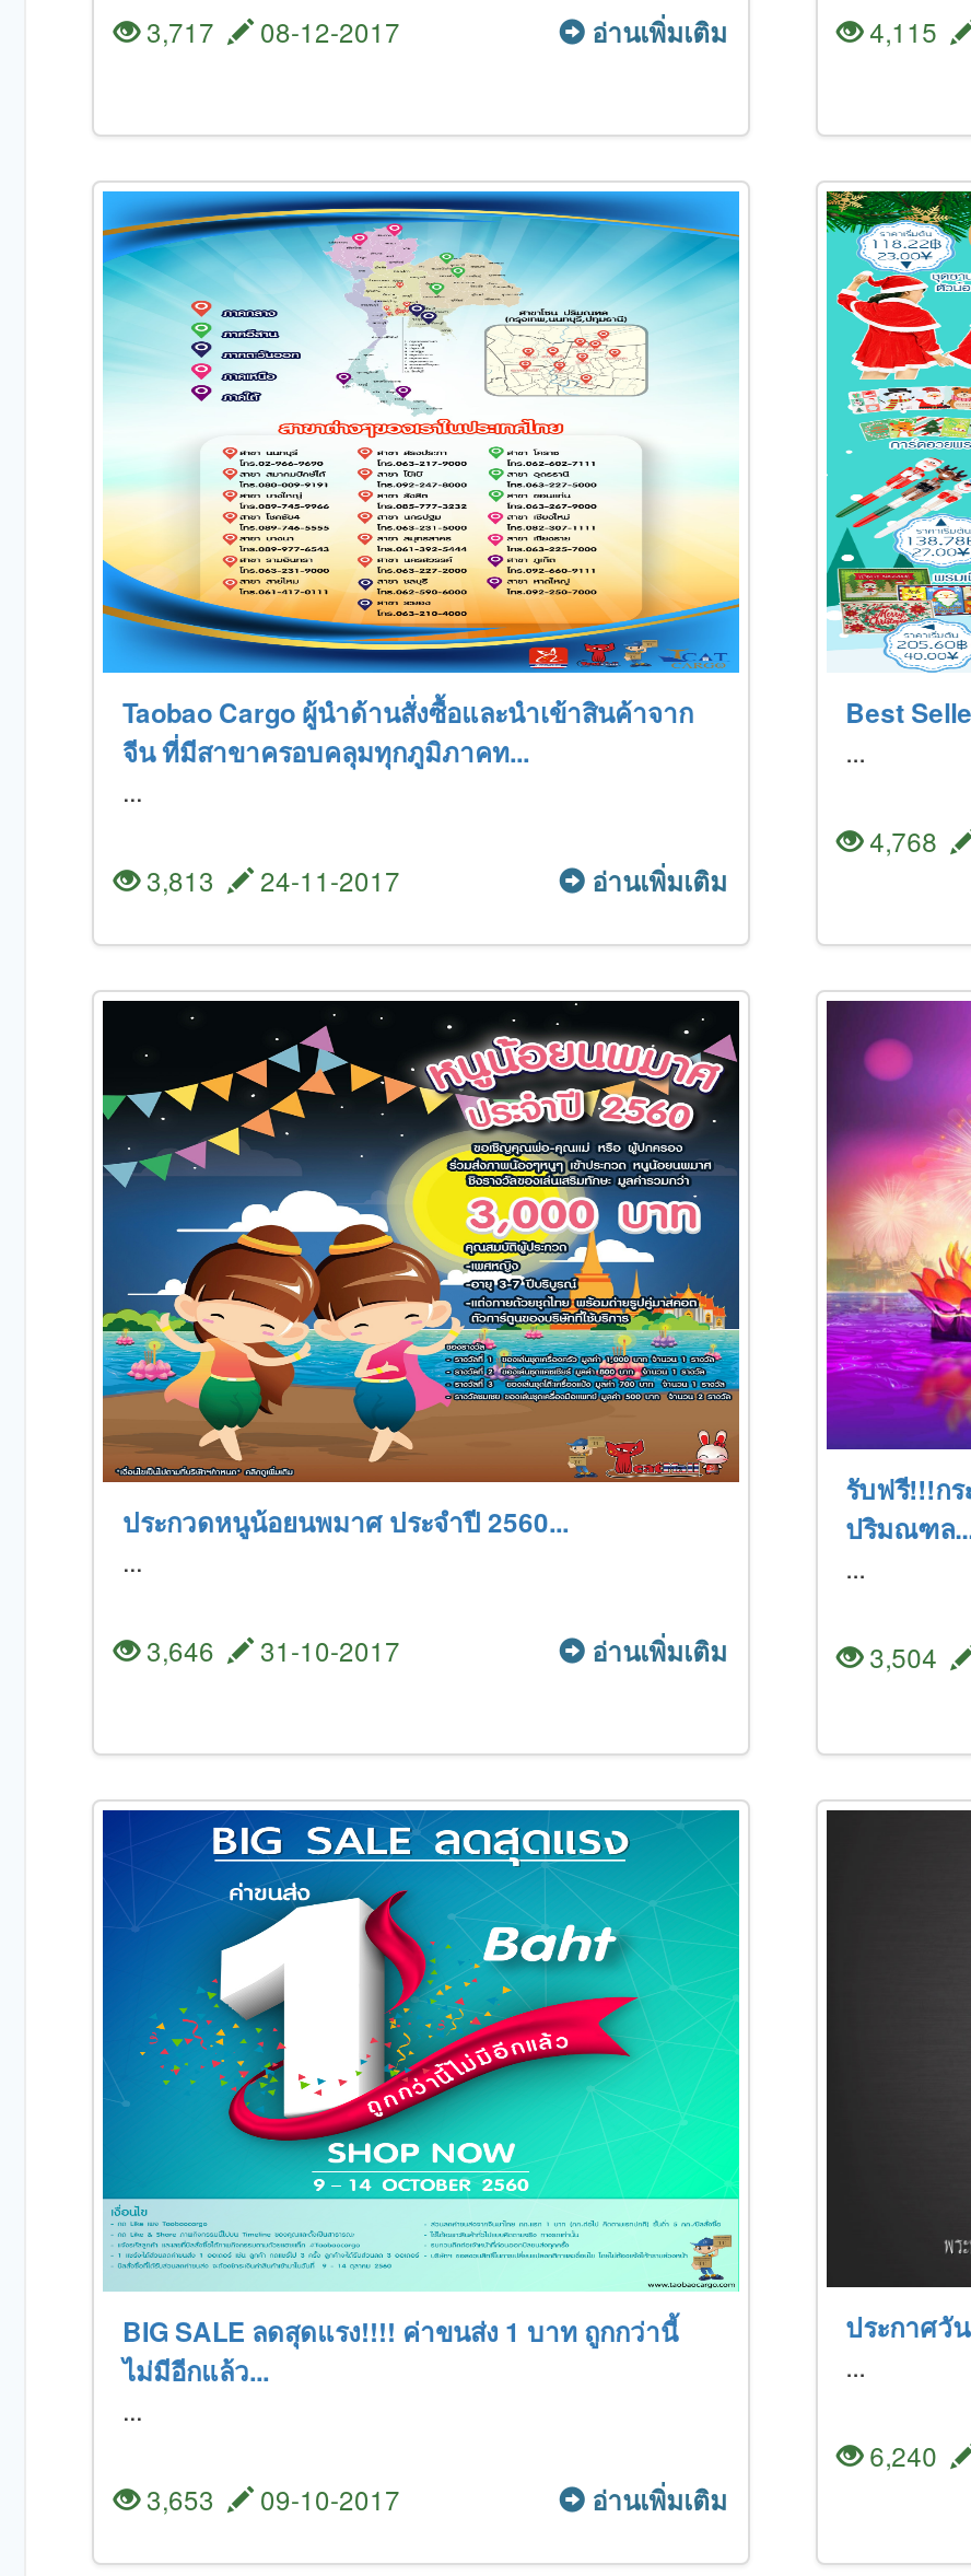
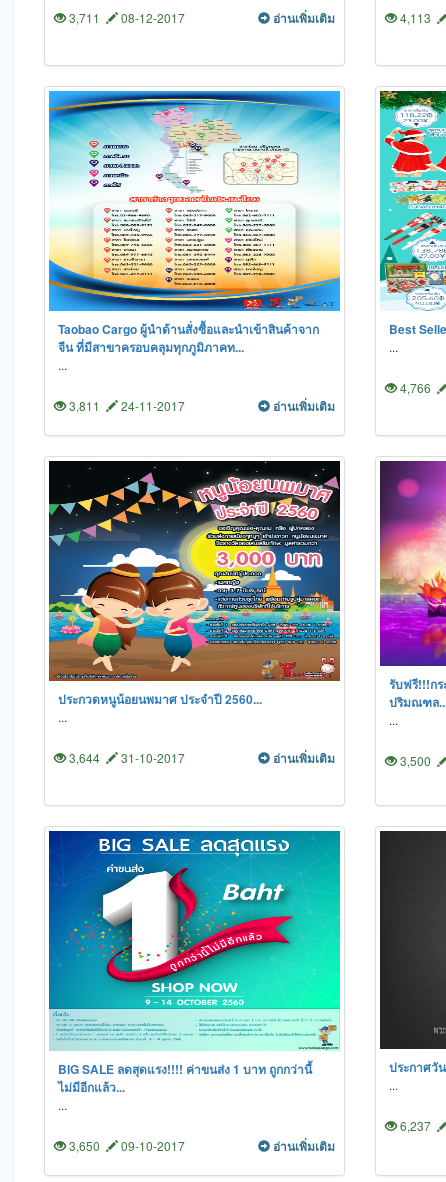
[140,12,400,49] 3,717 08-12-2017 -> [66,9,185,26] 3,711 08-12-2017
[863,12,951,49] 4,115 -> [397,9,437,26] 4,113
[863,821,951,859] 4,768 -> [397,379,437,396] 4,766
[140,861,400,898] 3,813 24-11-2017 -> [66,397,185,414] 3,811 24-11-2017
[140,1631,400,1668] 3,646 31-10-2017 -> [66,749,185,766] 3,644 31-10-2017
[863,1639,951,1676] 3,504 -> [397,752,437,769] 3,500
[863,2436,951,2473] 6,240 -> [397,1117,437,1134] 6,237
[140,2480,400,2517] 3,653 09-10-2017 -> [66,1137,185,1154] 3,650 09-10-2017

